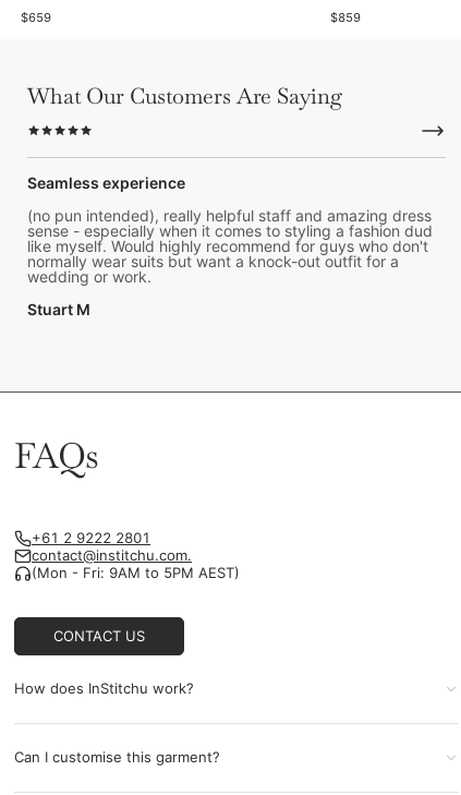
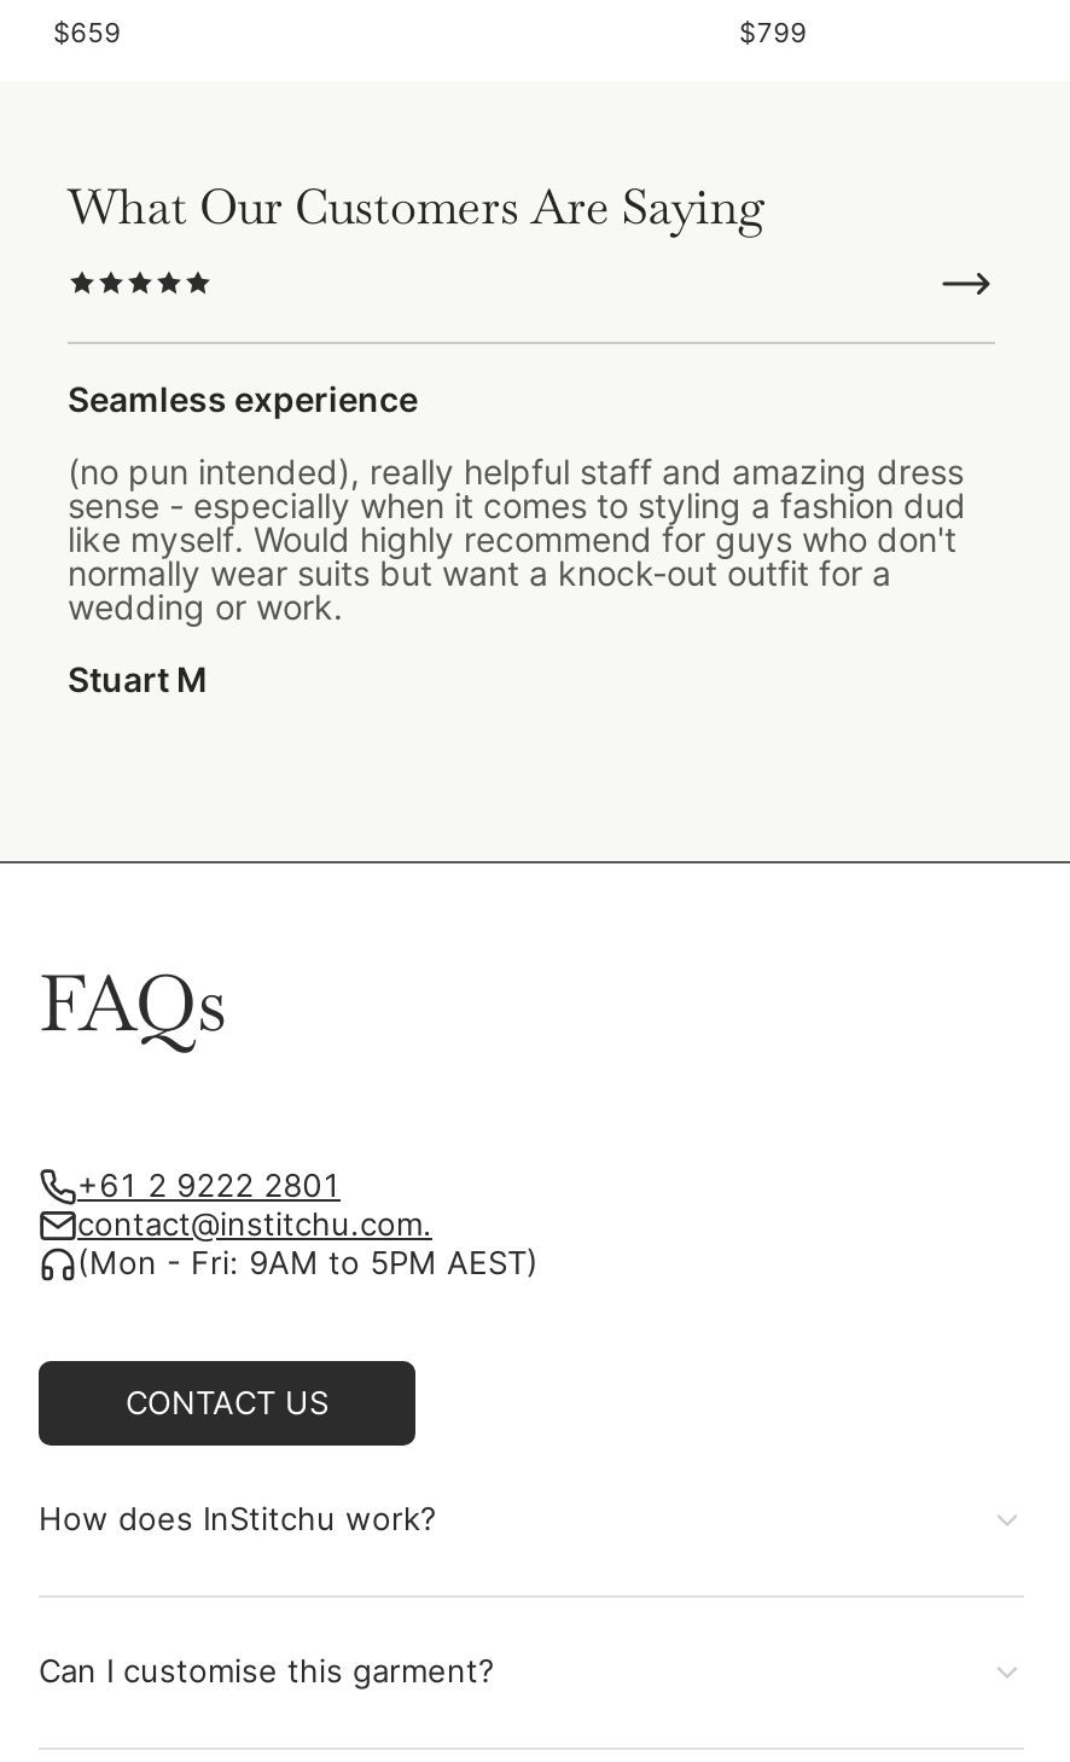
[330,10,361,25] $859 -> [739,15,807,49] $799

